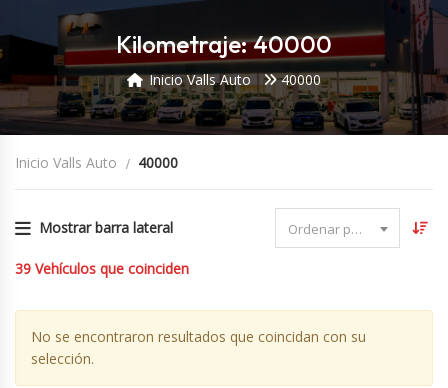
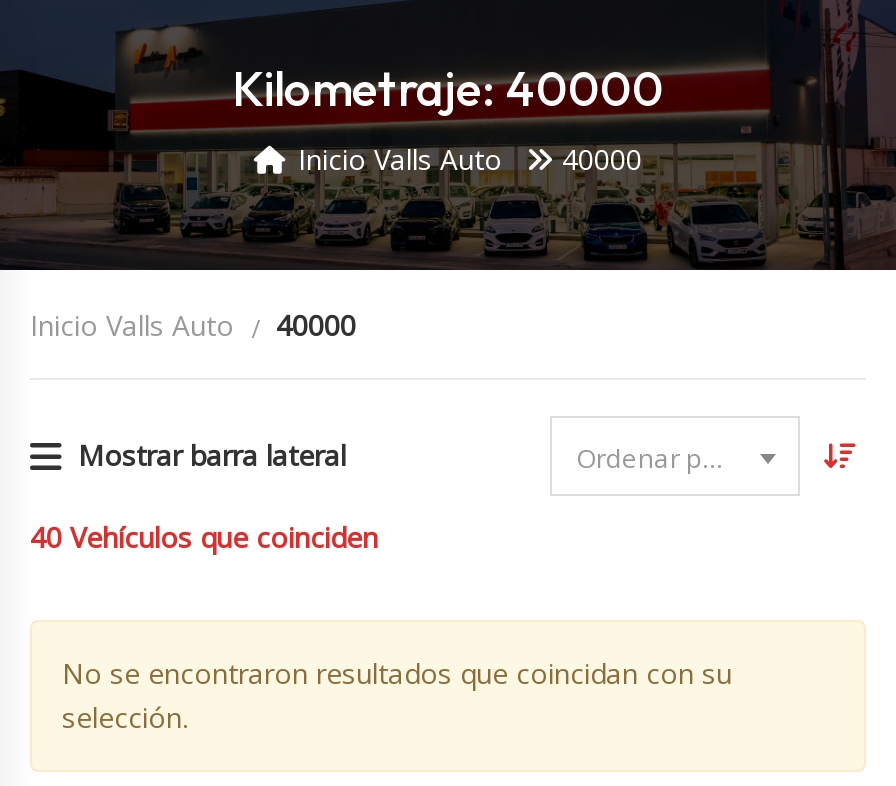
[15,259,189,278] 39 Vehículos que coinciden -> [30,518,378,556] 40 Vehículos que coinciden

